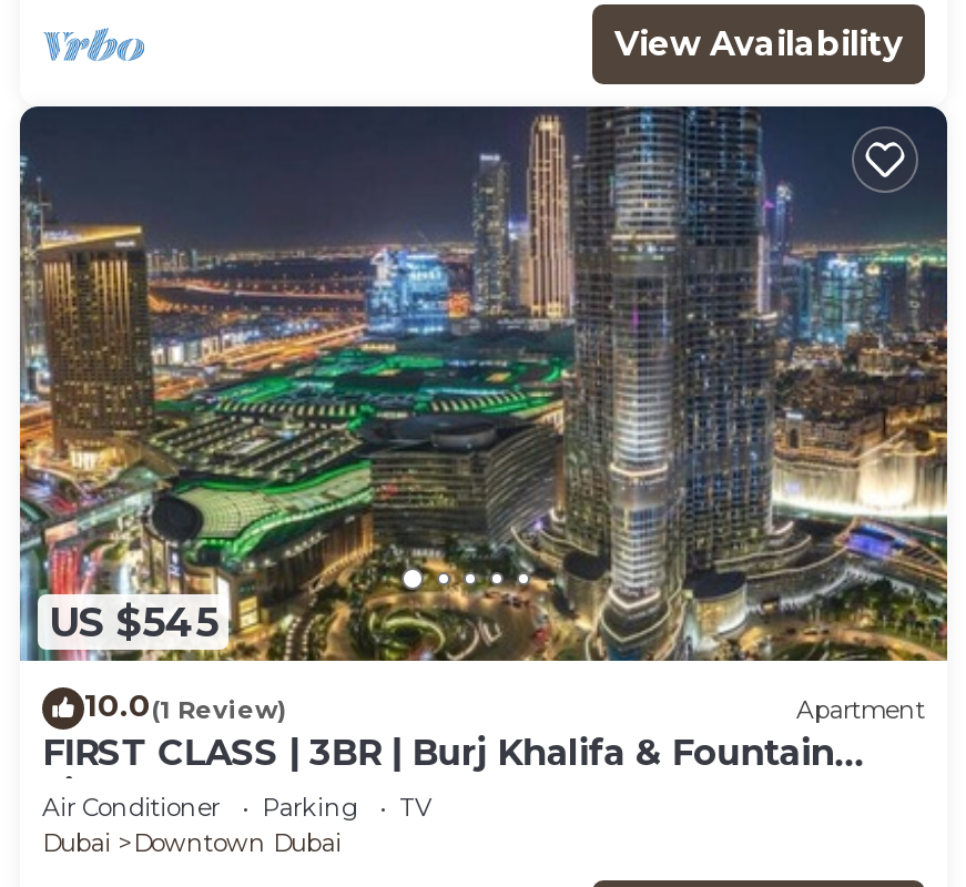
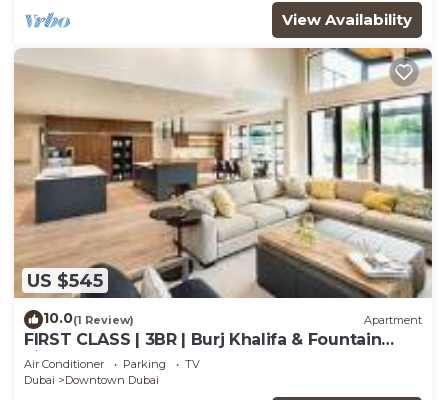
[18,104,949,663] [image] -> [13,47,433,299] [image]

